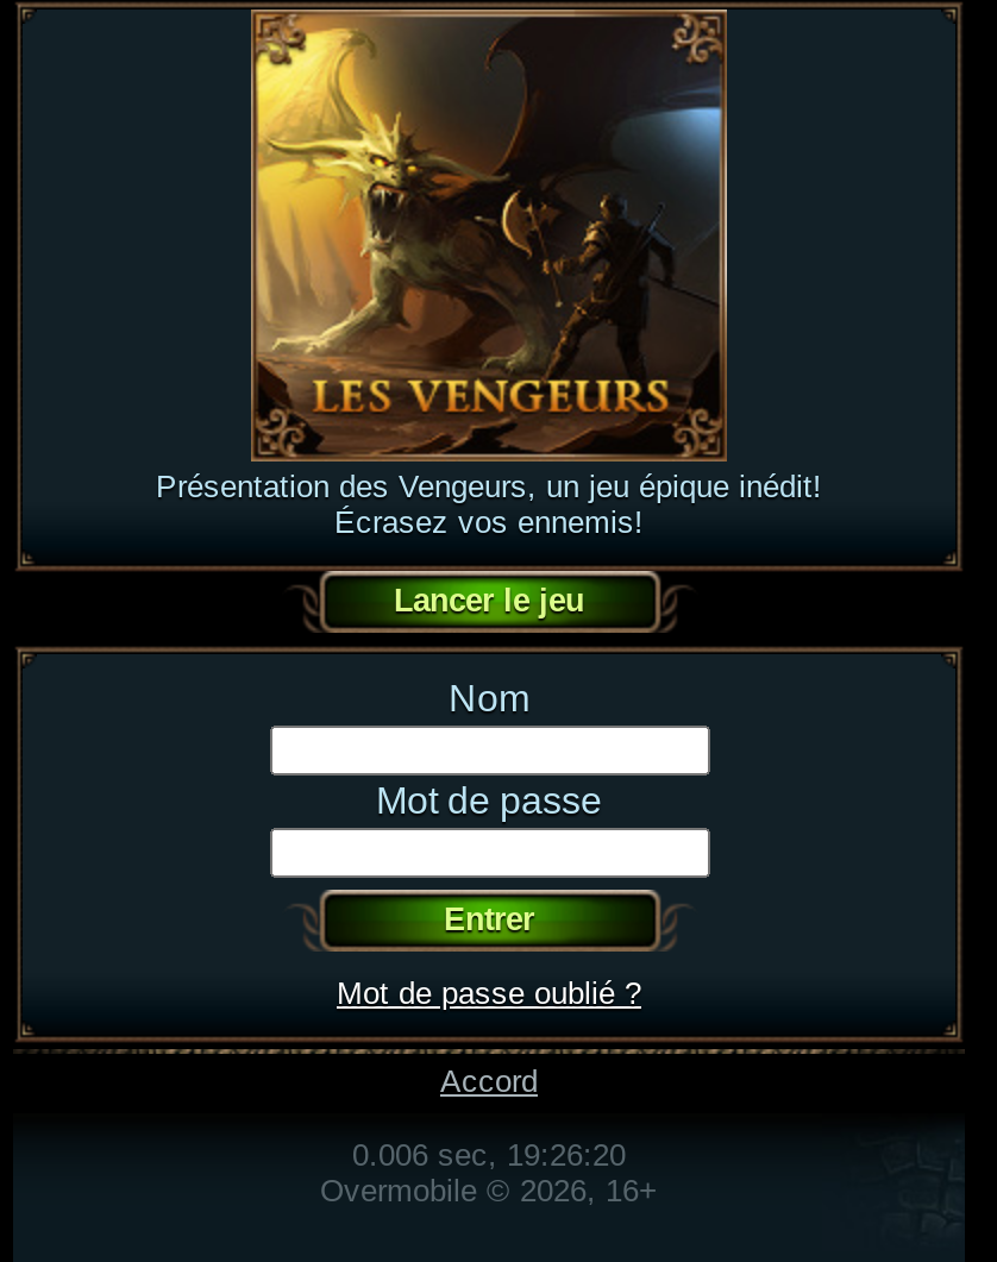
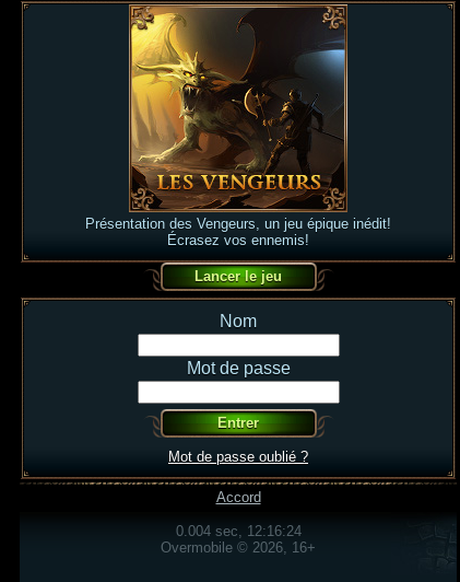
[352,1136,626,1172] 0.006 sec, 19:26:20 -> [175,522,301,539] 0.004 sec, 12:16:24

